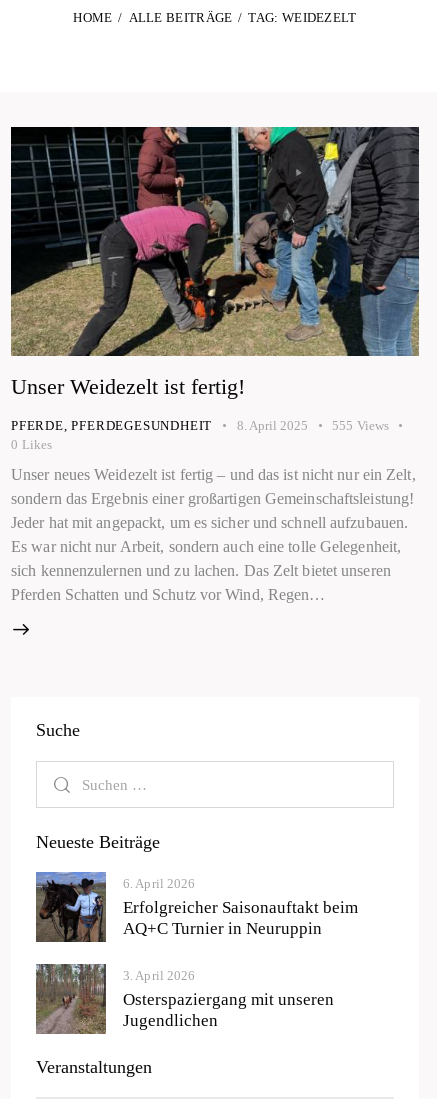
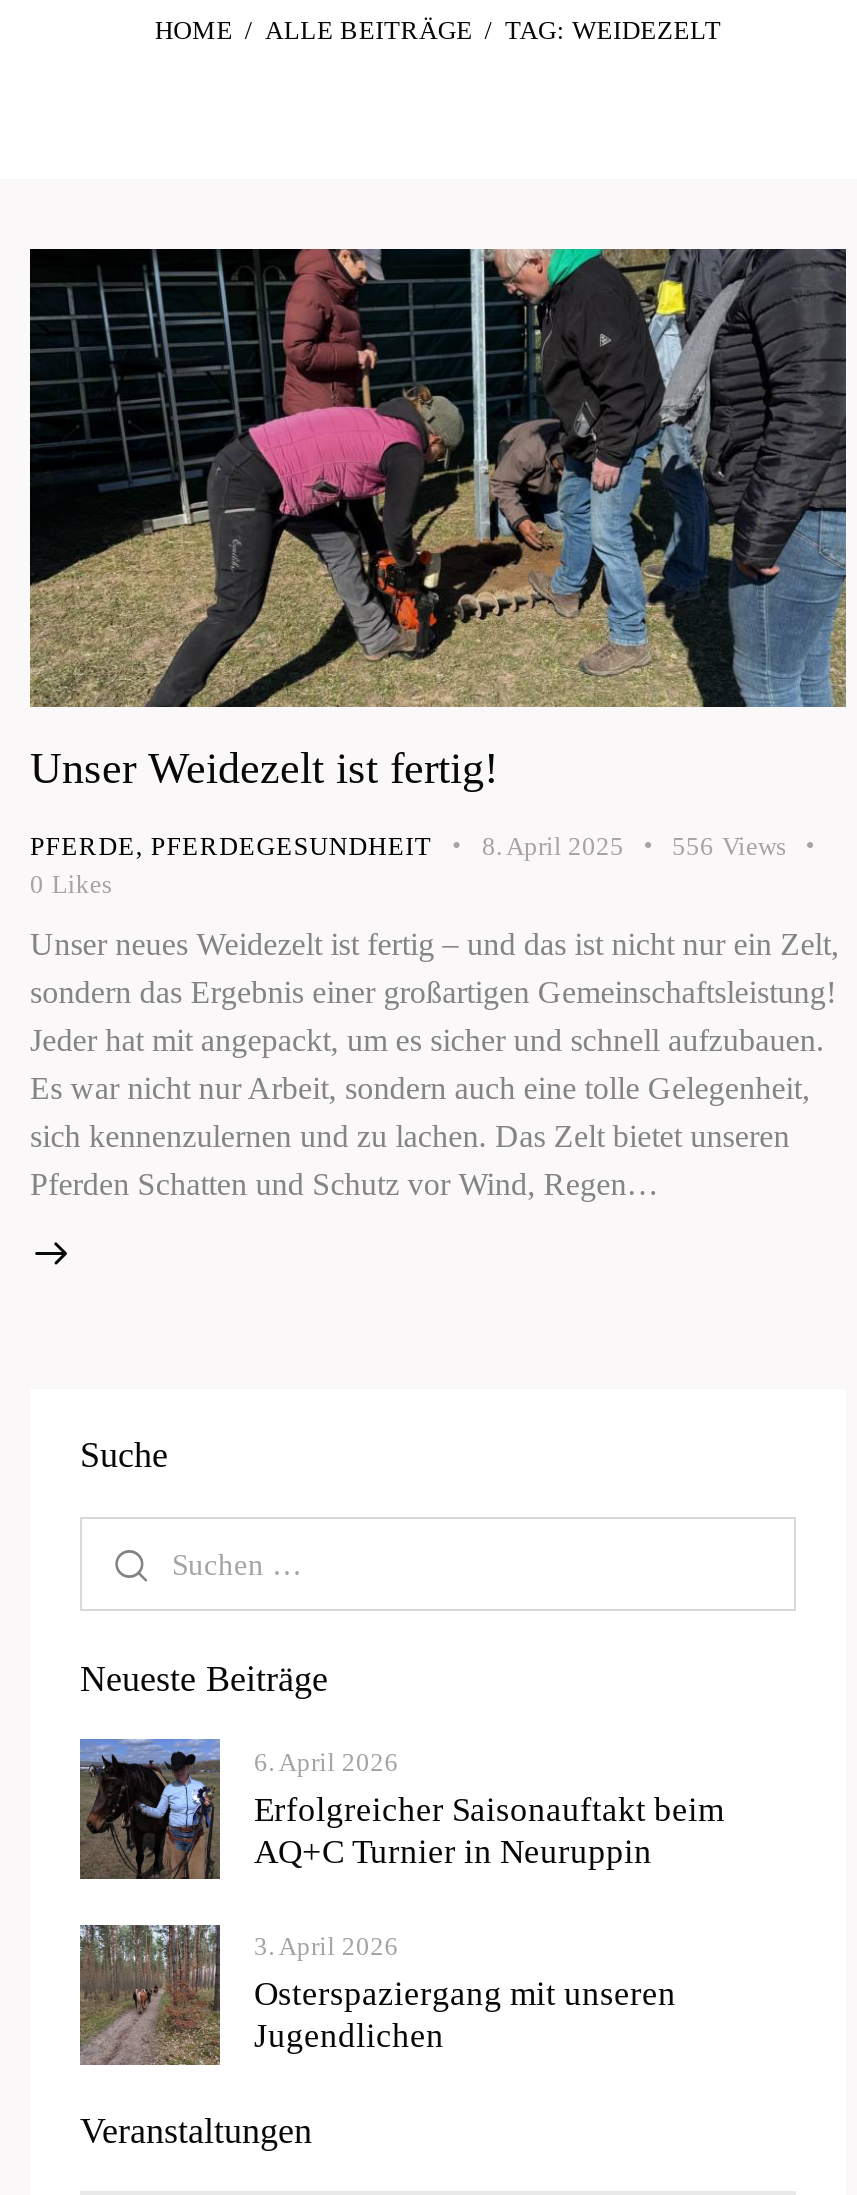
[11,418,389,433] PFERDE, PFERDEGESUNDHEIT 8. April 2025 555 Views -> [30,831,786,861] PFERDE, PFERDEGESUNDHEIT 8. April 2025 556 Views

